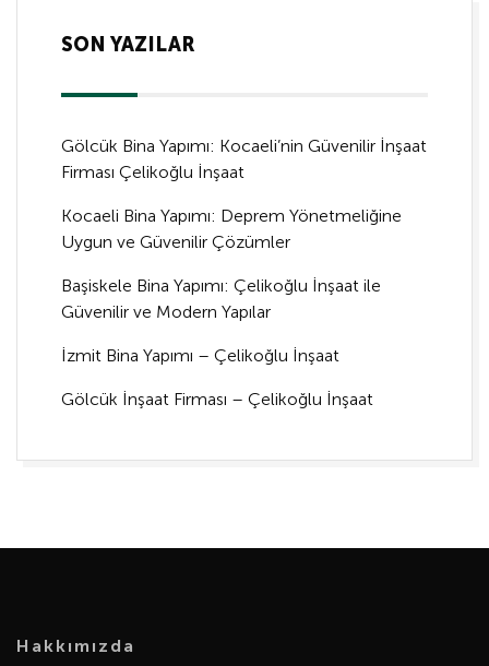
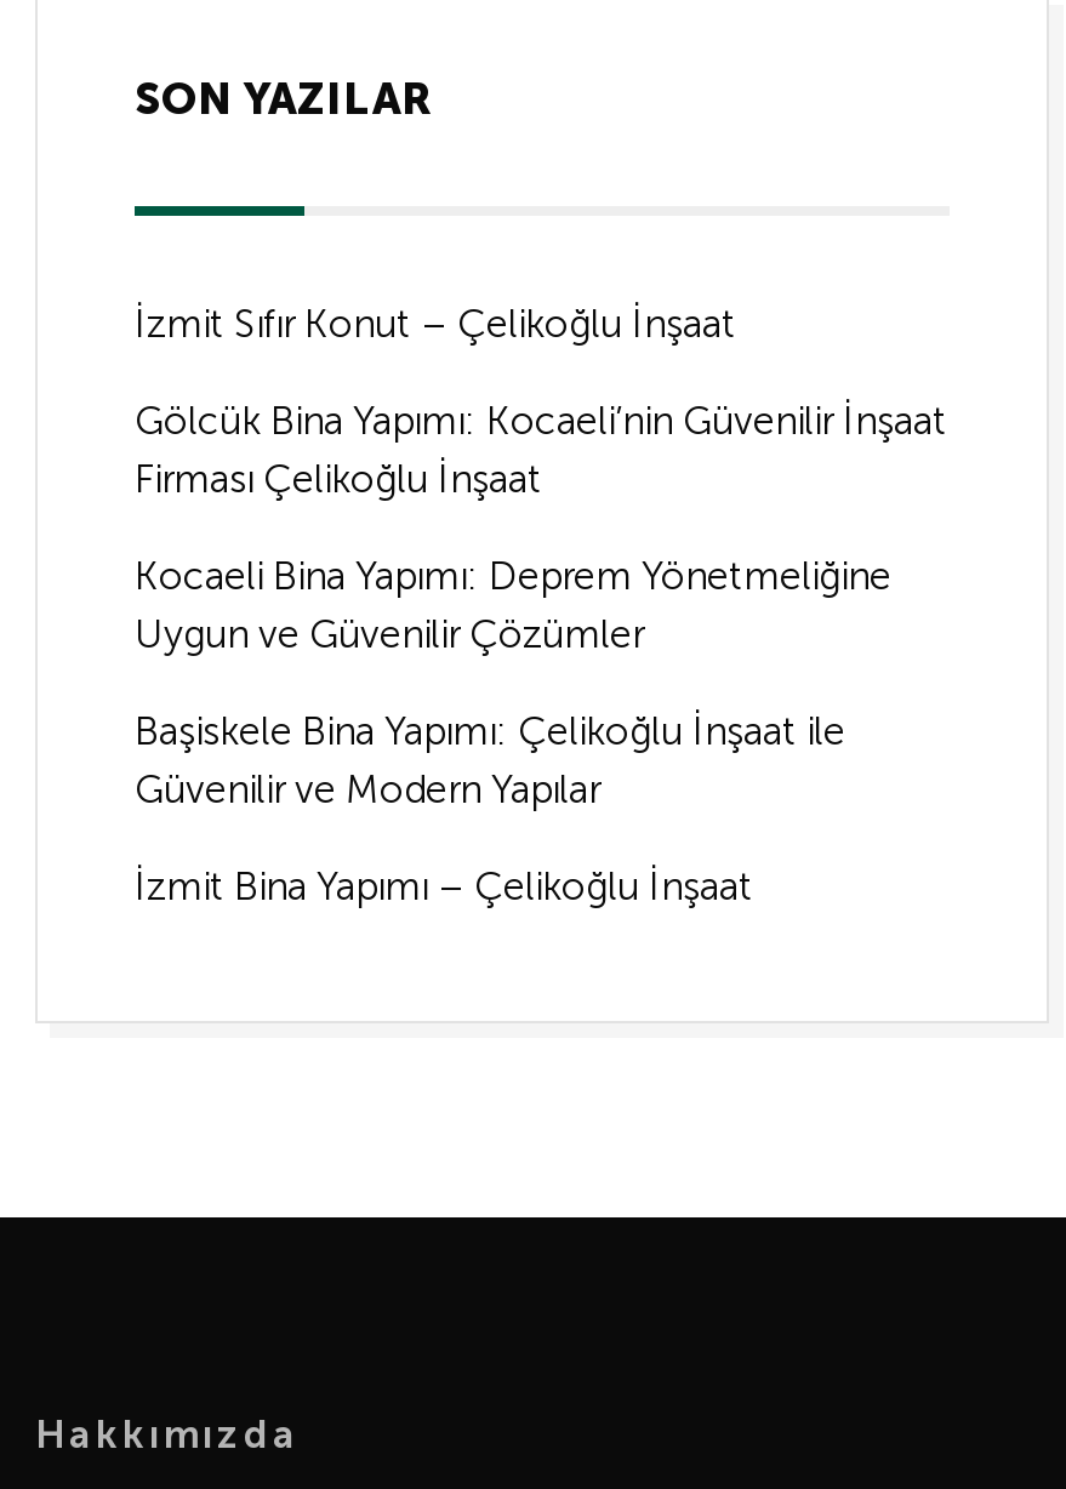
none -> [135,301,736,347] İzmit Sıfır Konut – Çelikoğlu İnşaat
moved [61,136,427,366] -> [135,398,947,910]: Gölcük Bina Yapımı: Kocaeli’nin Güvenilir İnşaat | Firması Çelikoğlu İnşaat | Kocaeli Bina Yapımı: Deprem Yönetmeliğine | Uygun ve Güvenilir Çözümler | Başiskele Bina Yapımı: Çelikoğlu İnşaat ile | Güvenilir ve Modern Yapılar | İzmit Bina Yapımı – Çelikoğlu İnşaat
[61,389,373,410] Gölcük İnşaat Firması – Çelikoğlu İnşaat -> none

